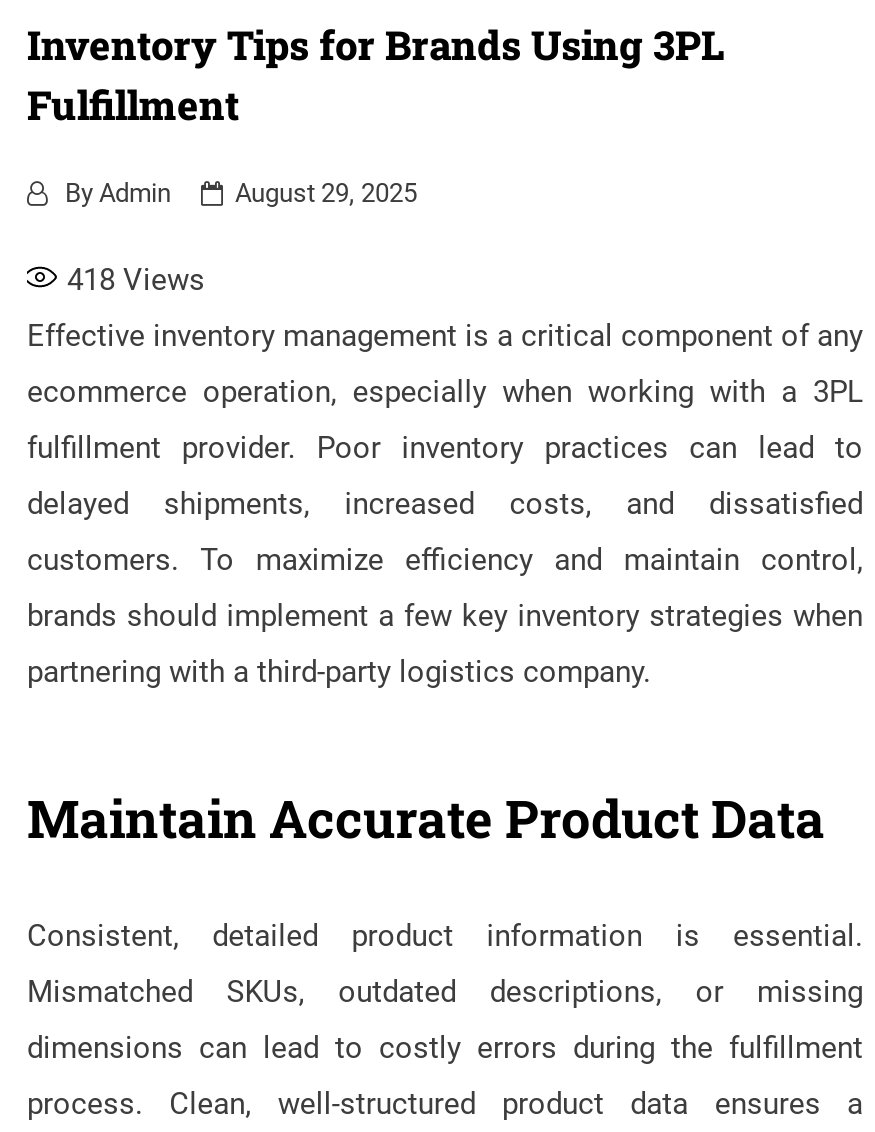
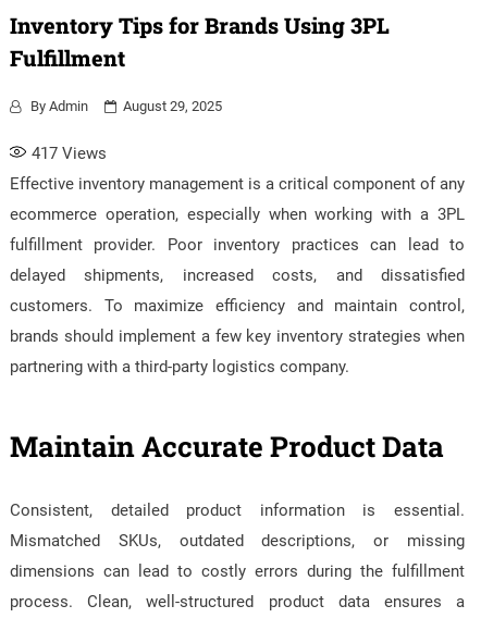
[67,263,205,299] 418 Views -> [32,143,107,163] 417 Views

